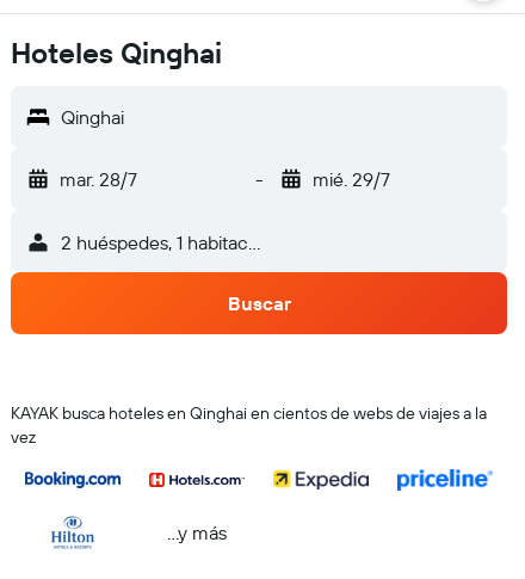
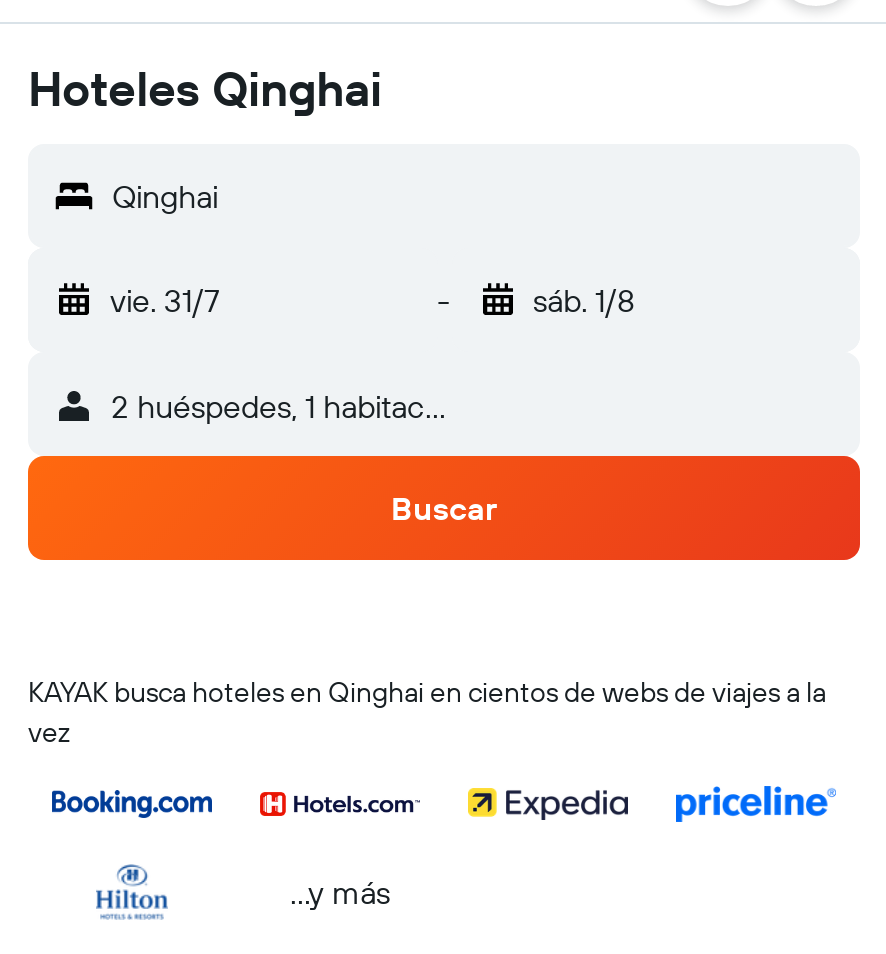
[60,167,137,191] mar. 28/7 -> [110,280,220,320] vie. 31/7
[312,167,390,191] mié. 29/7 -> [533,280,635,320] sáb. 1/8

